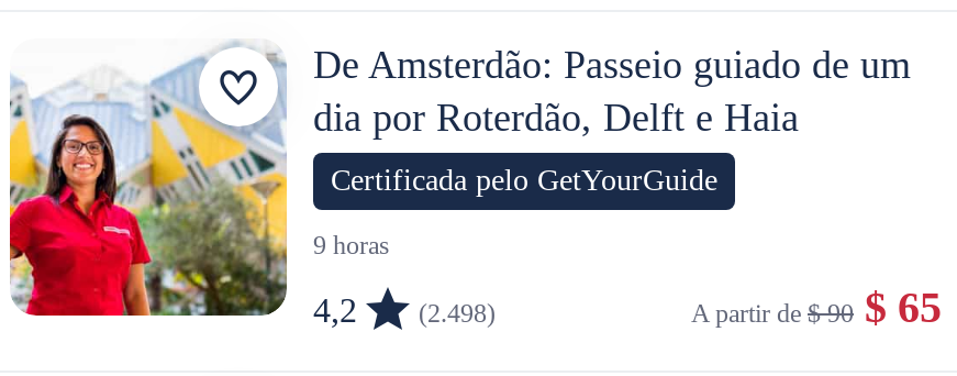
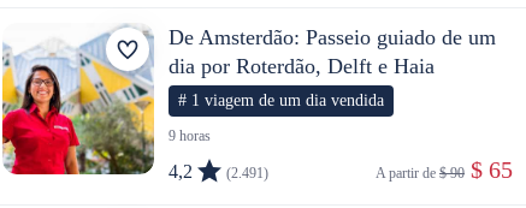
[331,164,717,197] Certificada pelo GetYourGuide -> [178,91,384,109] # 1 viagem de um dia vendida
[313,291,496,329] 4,2 (2.498) -> [169,161,268,182] 4,2 (2.491)

